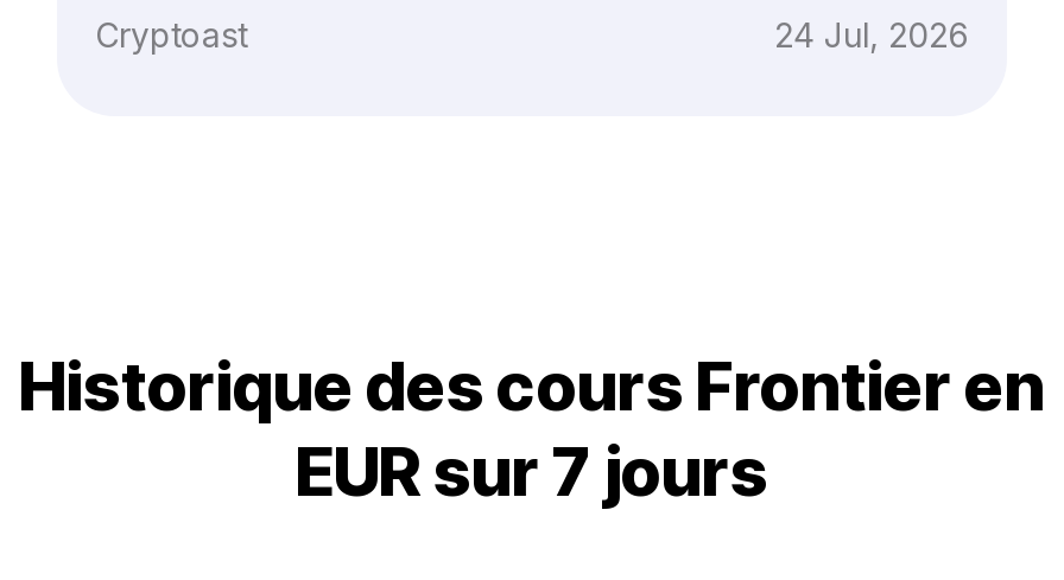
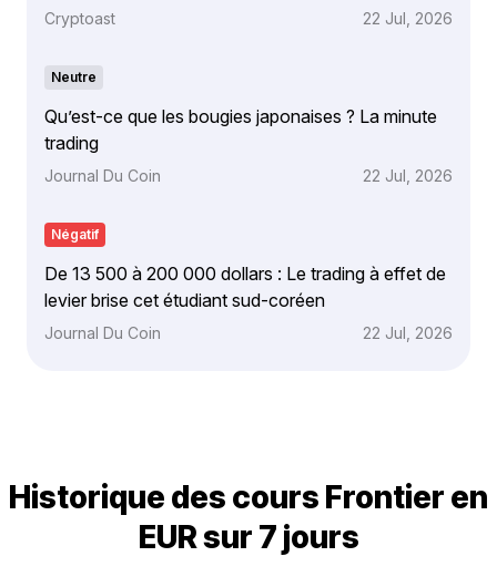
[774,14,969,55] 24 Jul, 2026 -> [44,9,453,342] 22 Jul, 2026 | Neutre | Qu’est-ce que les bougies japonaises ? La minute | trading | Journal Du Coin | 22 Jul, 2026 | Négatif | De 13 500 à 200 000 dollars : Le trading à effet de | levier brise cet étudiant sud-coréen | Journal Du Coin | 22 Jul, 2026

